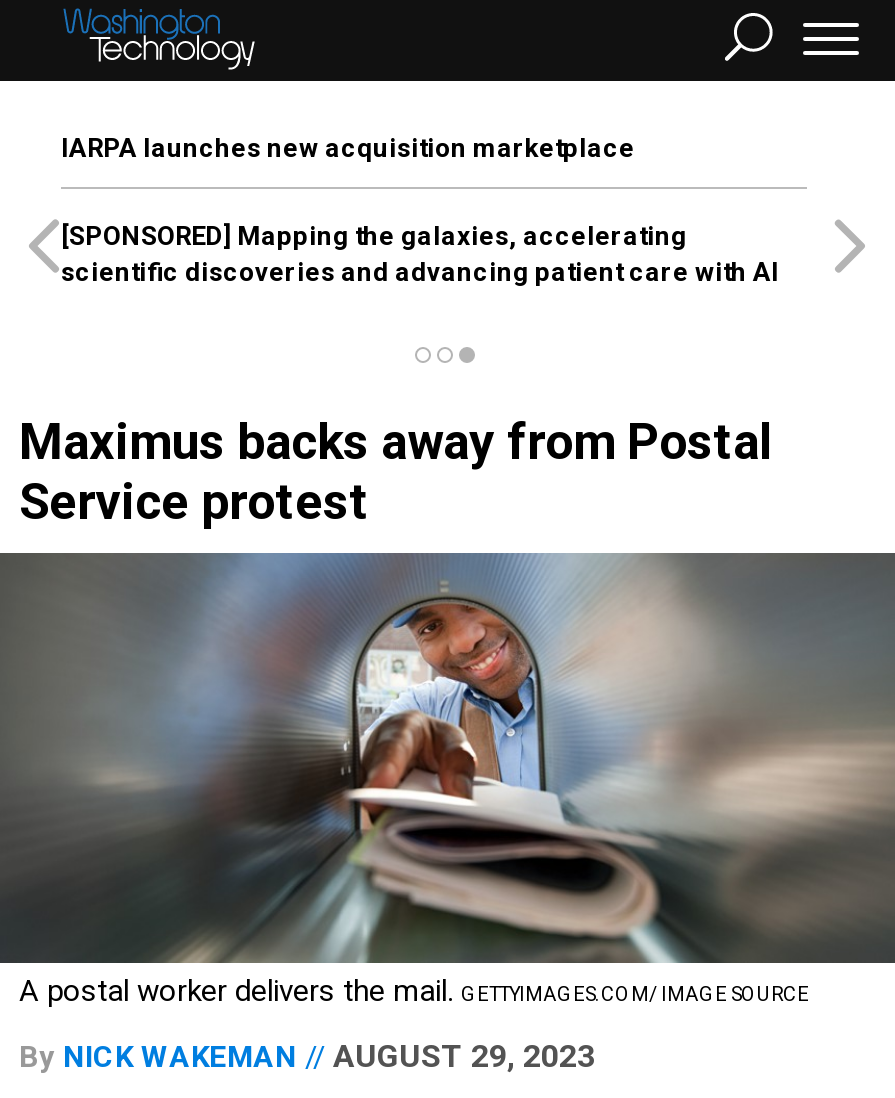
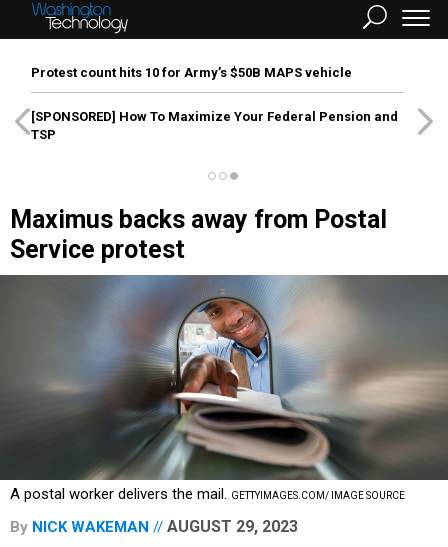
[61,133,635,163] IARPA launches new acquisition marketplace -> [31,65,352,80] Protest count hits 10 for Army’s $50B MAPS vehicle
[61,221,779,287] [SPONSORED] Mapping the galaxies, accelerating | scientific discoveries and advancing patient care with AI -> [31,109,398,142] [SPONSORED] How To Maximize Your Federal Pension and | TSP

